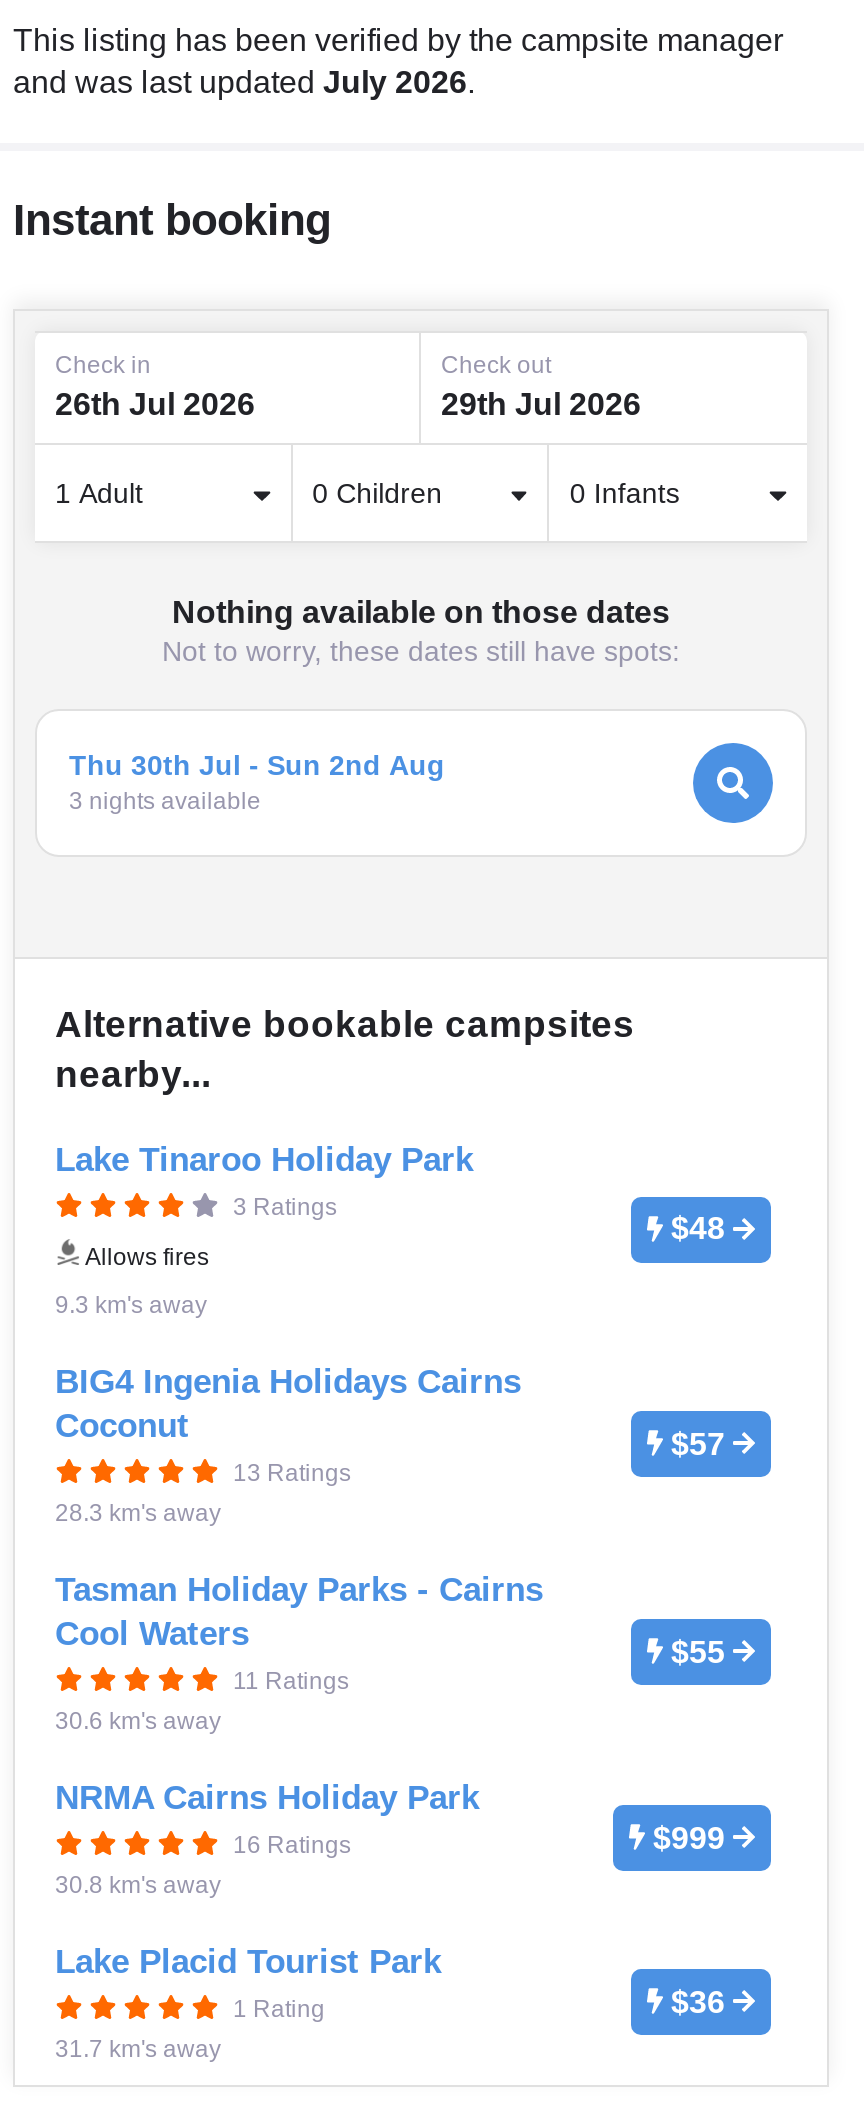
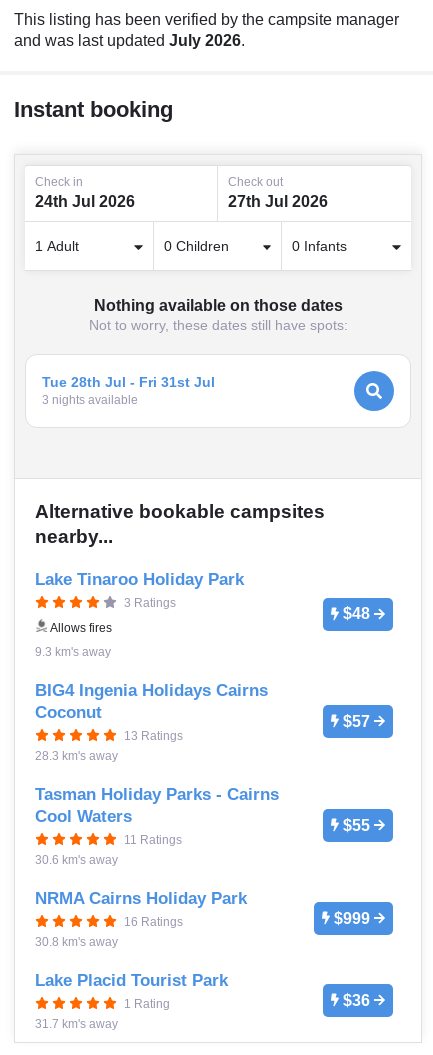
[55,387,255,421] 26th Jul 2026 -> [35,193,135,210] 24th Jul 2026
[441,387,641,421] 29th Jul 2026 -> [228,193,328,210] 27th Jul 2026
[69,750,445,782] Thu 30th Jul - Sun 2nd Aug -> [42,374,215,390] Tue 28th Jul - Fri 31st Jul

